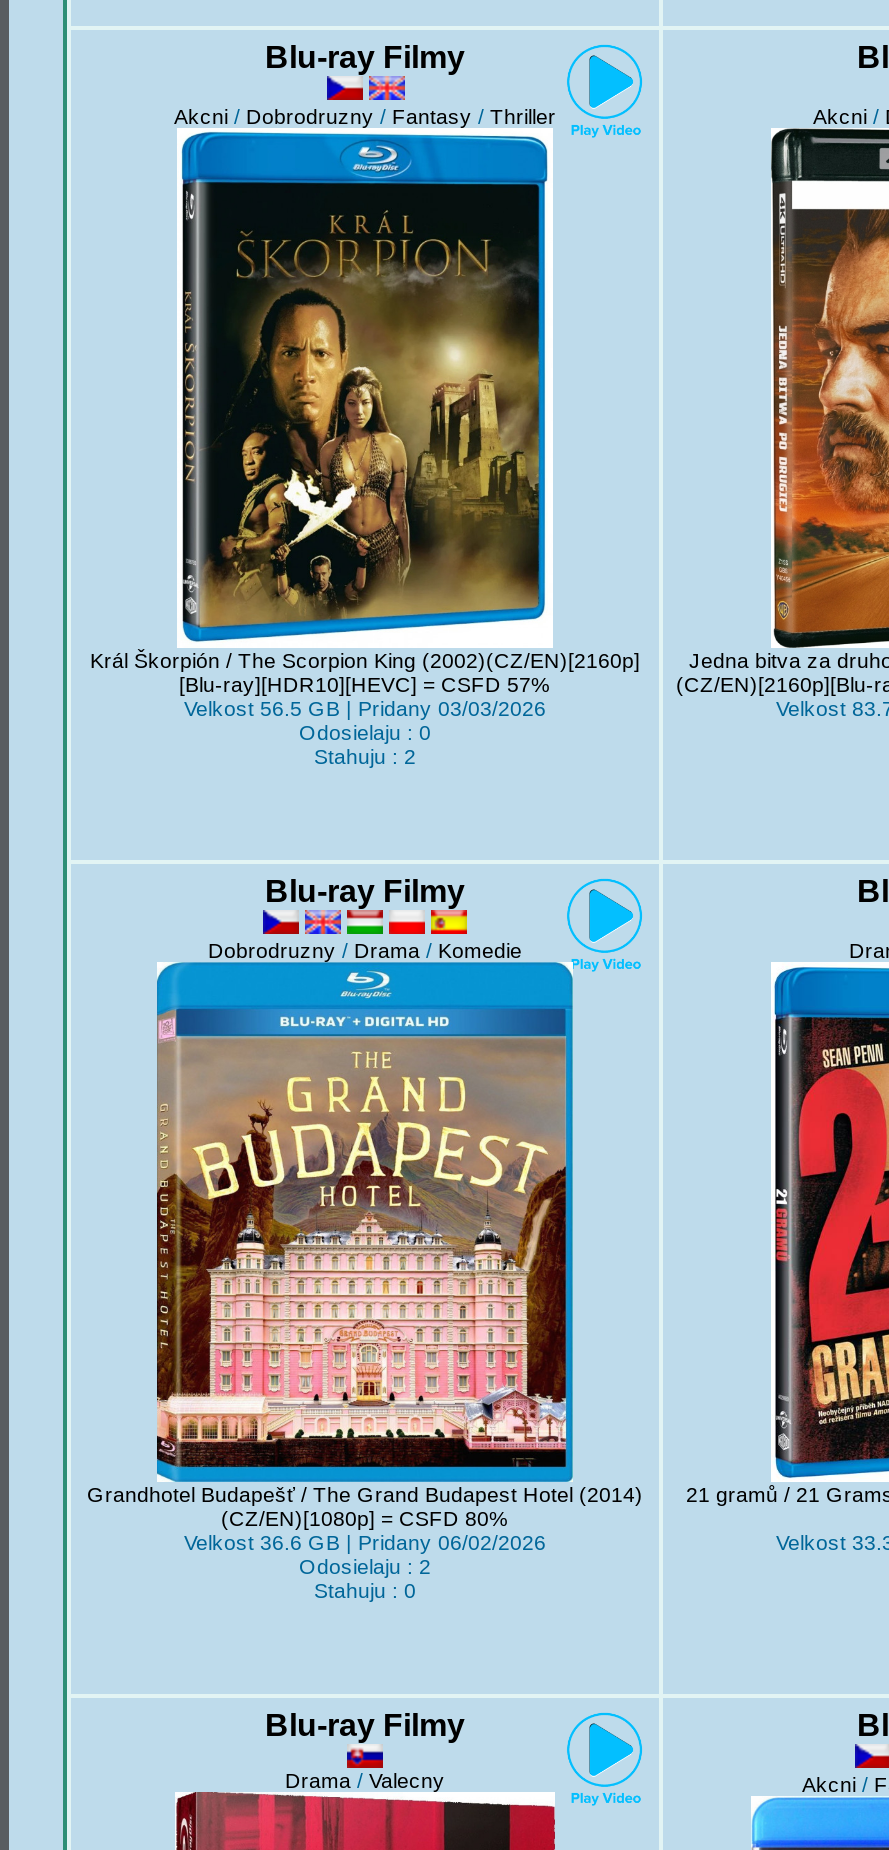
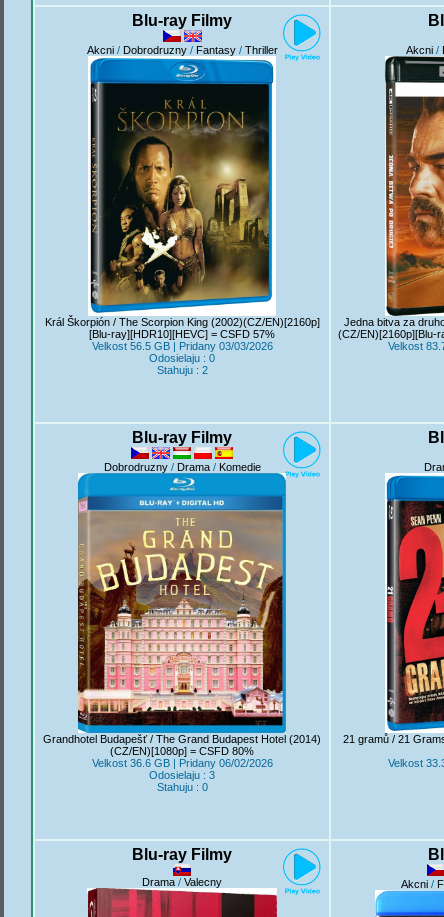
[299,1554,431,1578] Odosielaju : 2 -> [149,769,215,781] Odosielaju : 3

